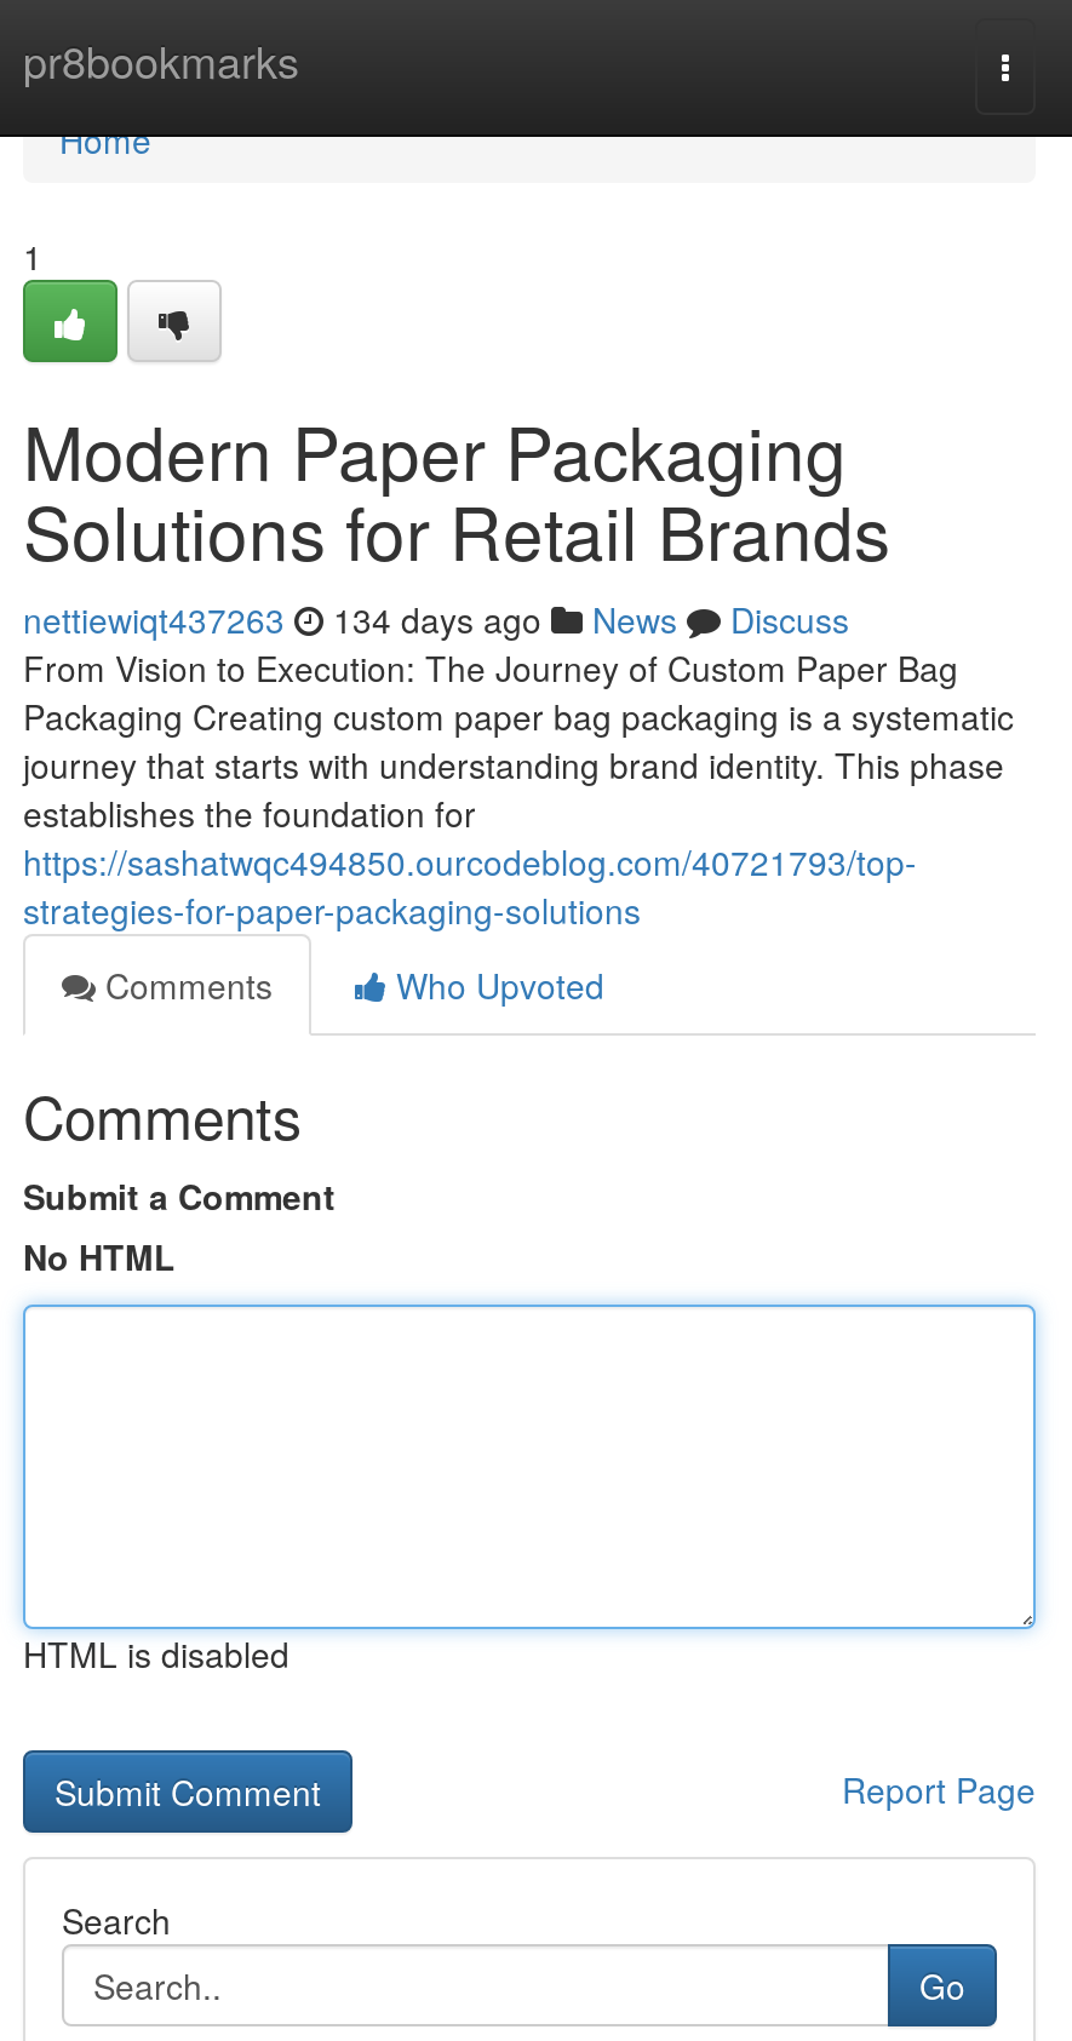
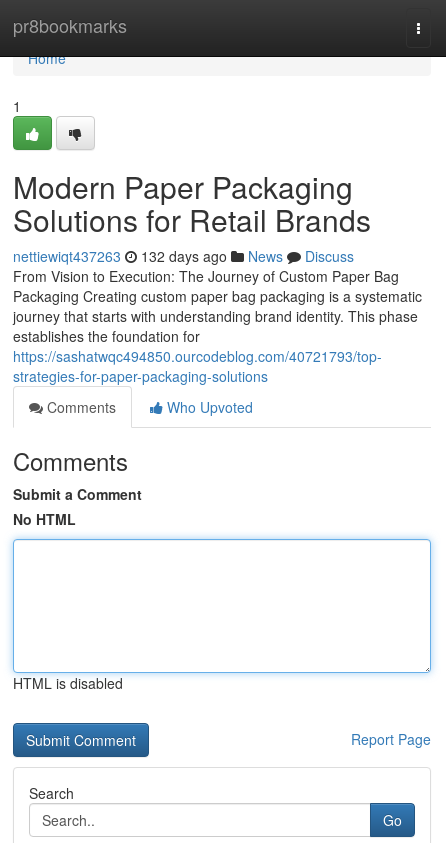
[23,595,849,643] nettiewiqt437263 134 days ago News Discuss -> [13,246,354,266] nettiewiqt437263 132 days ago News Discuss

